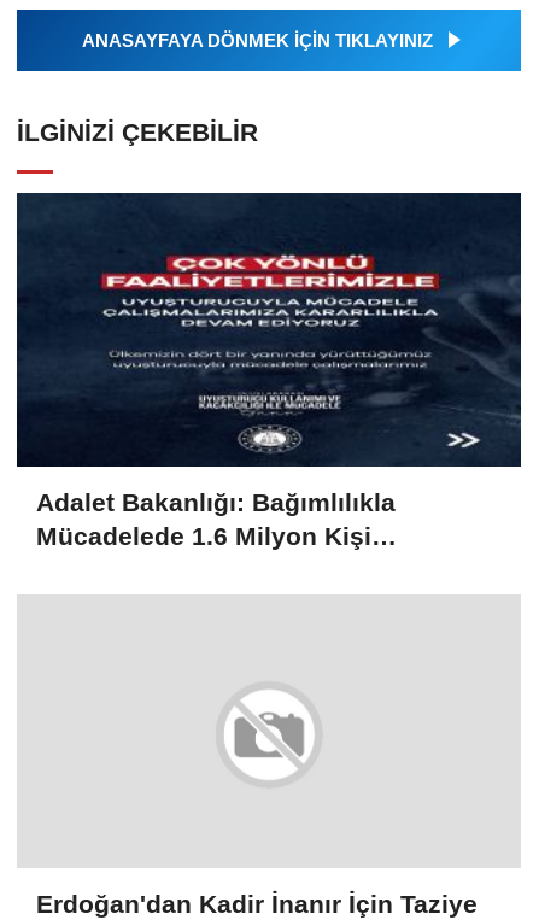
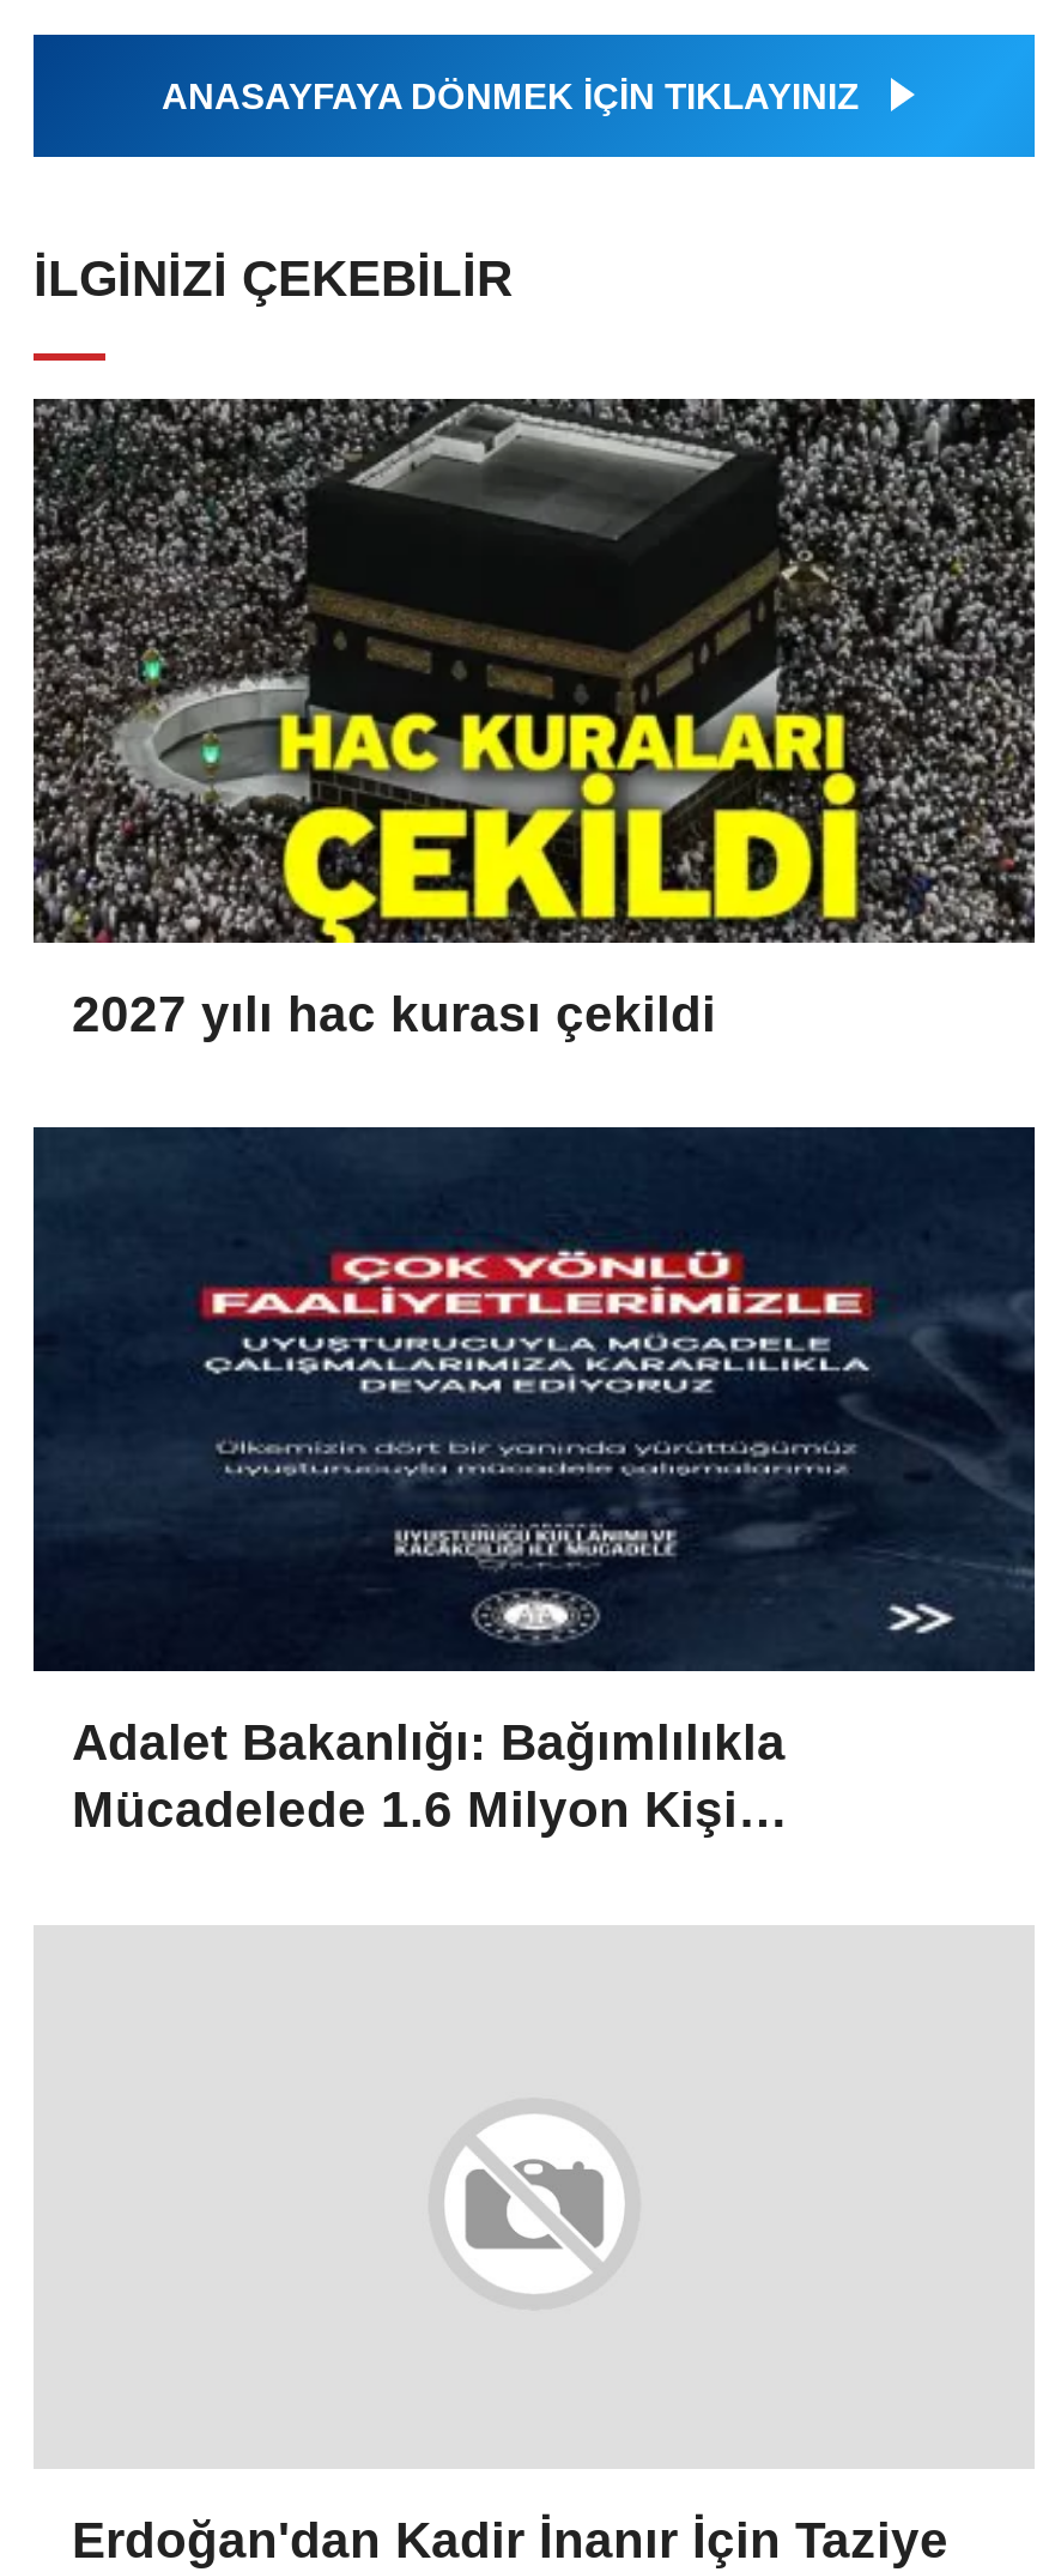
none -> [31,397,1037,1040] [image] | 2027 yılı hac kurası çekildi

